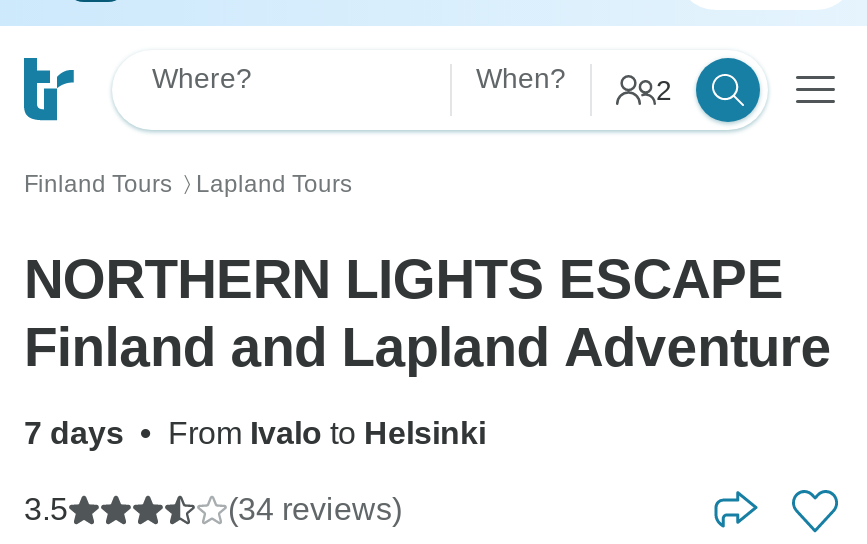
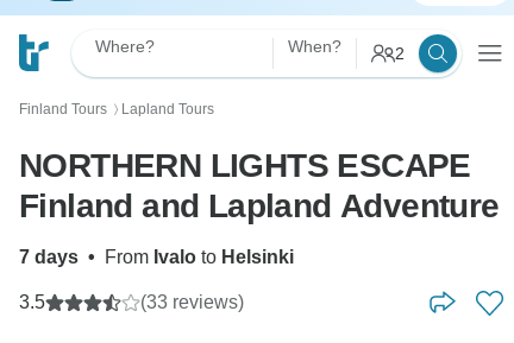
[228,492,402,526] (34 reviews) -> [140,292,244,312] (33 reviews)

